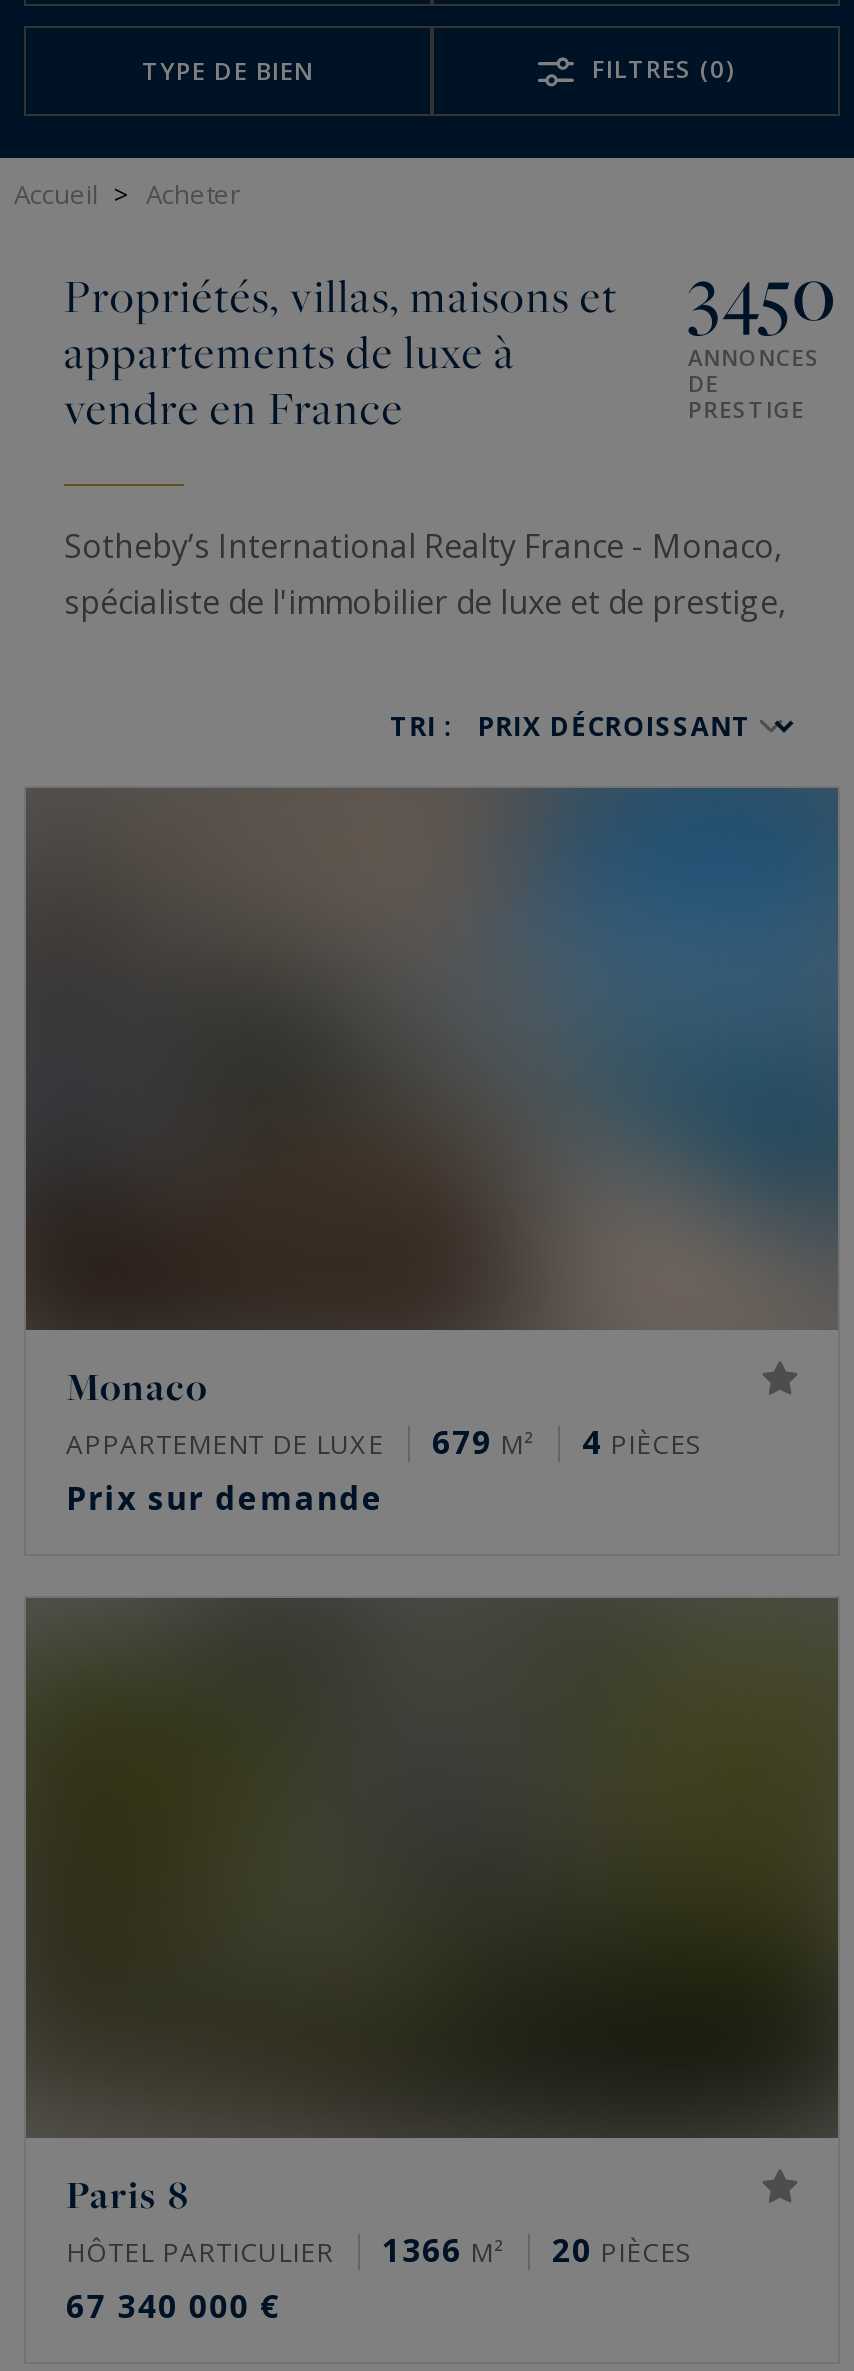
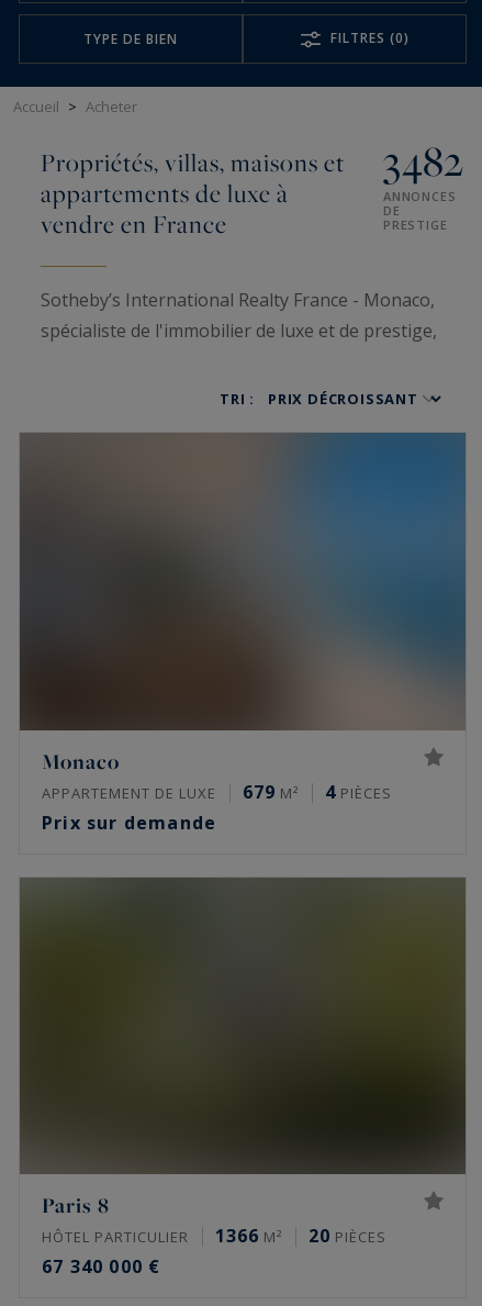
[64,242,836,342] Propriétés, villas, maisons et 3450 -> [41,133,463,188] Propriétés, villas, maisons et 3482

